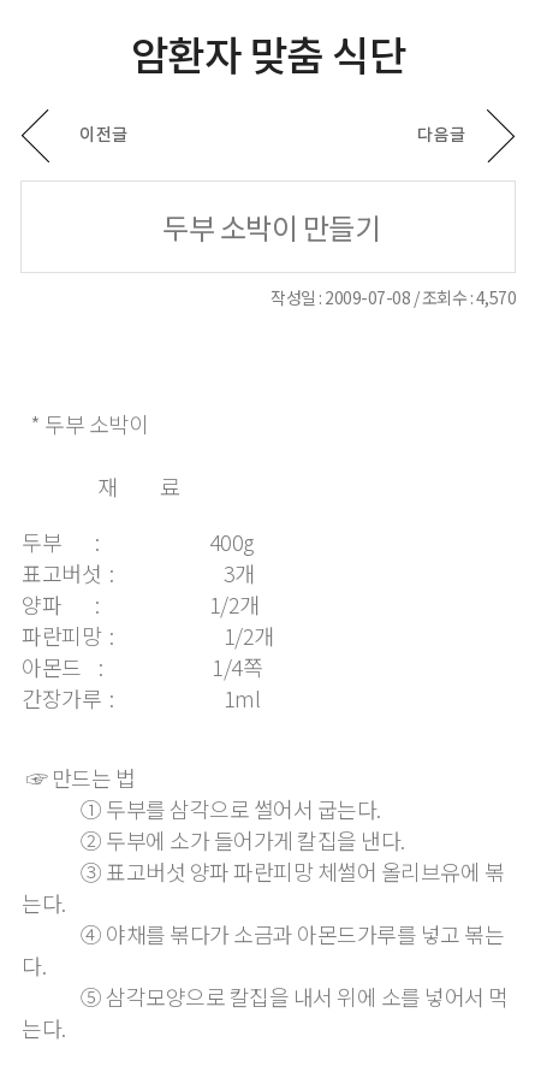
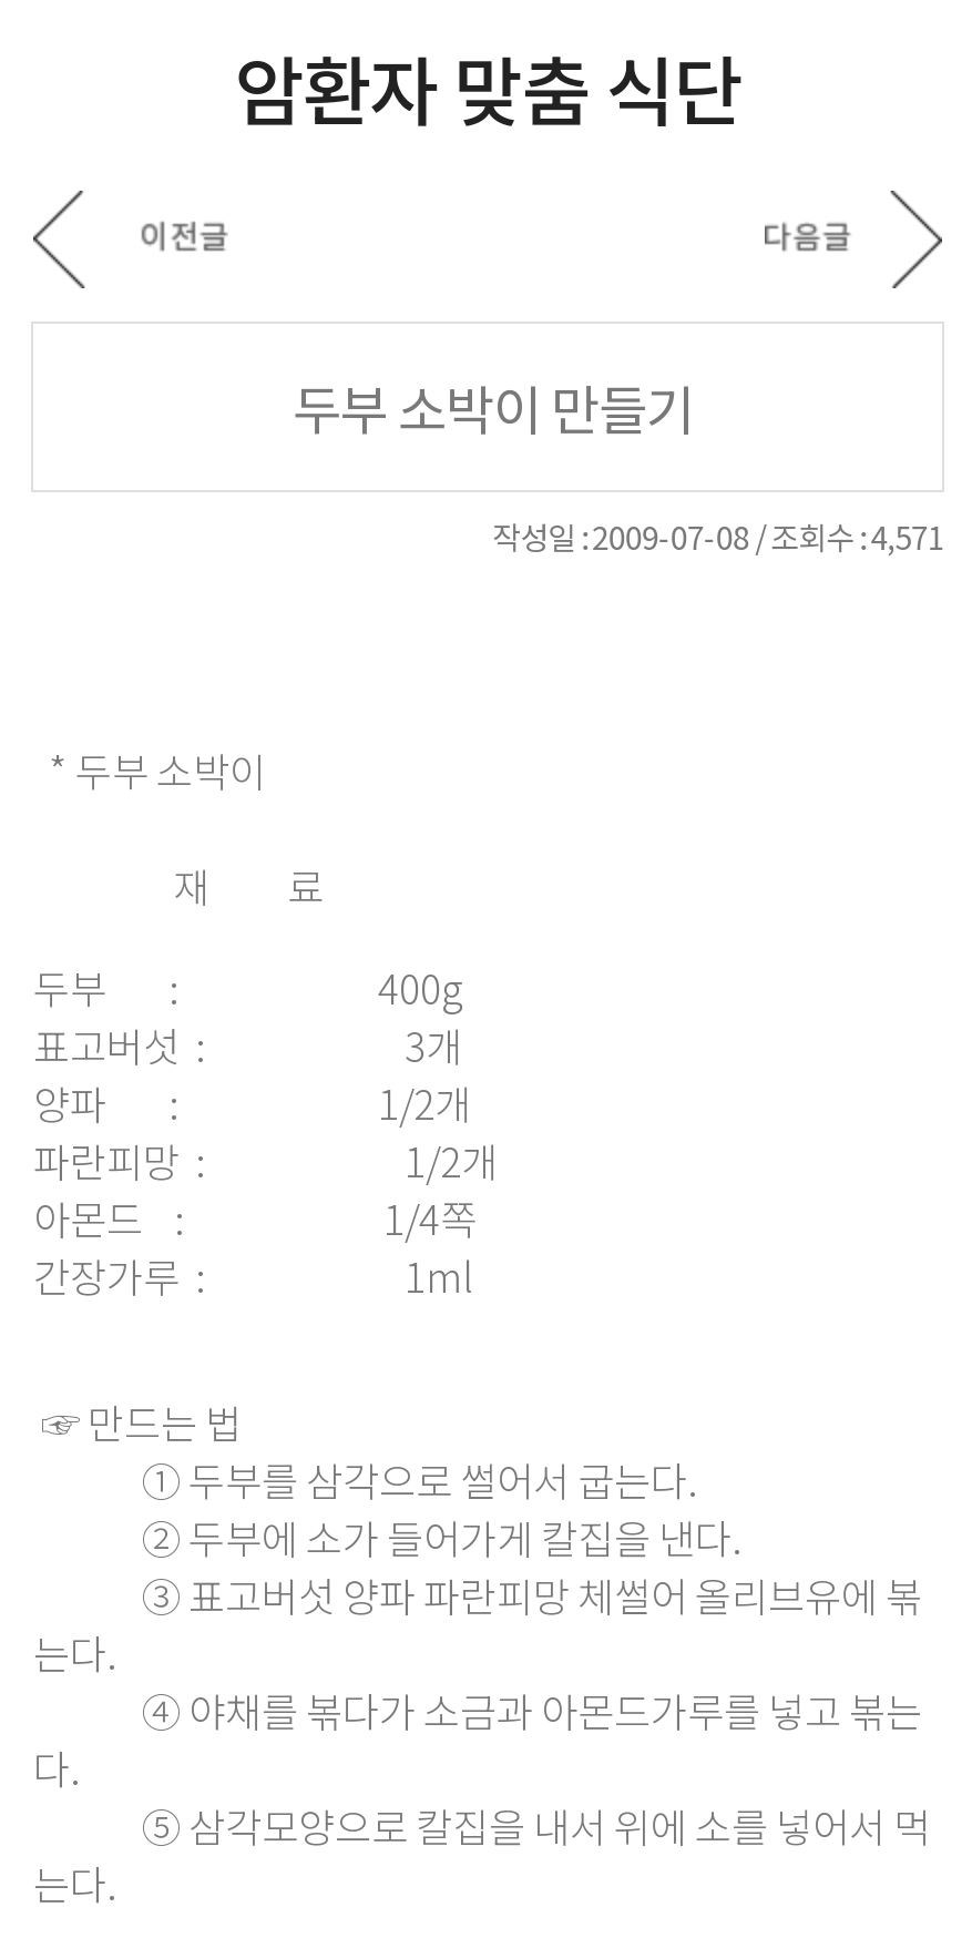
[271,285,516,309] 작성일 : 2009-07-08 / 조회수 : 4,570 -> [492,514,945,559] 작성일 : 2009-07-08 / 조회수 : 4,571

